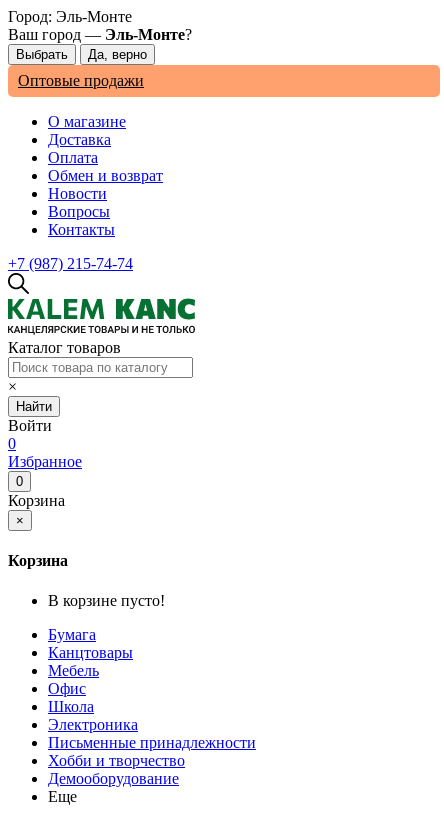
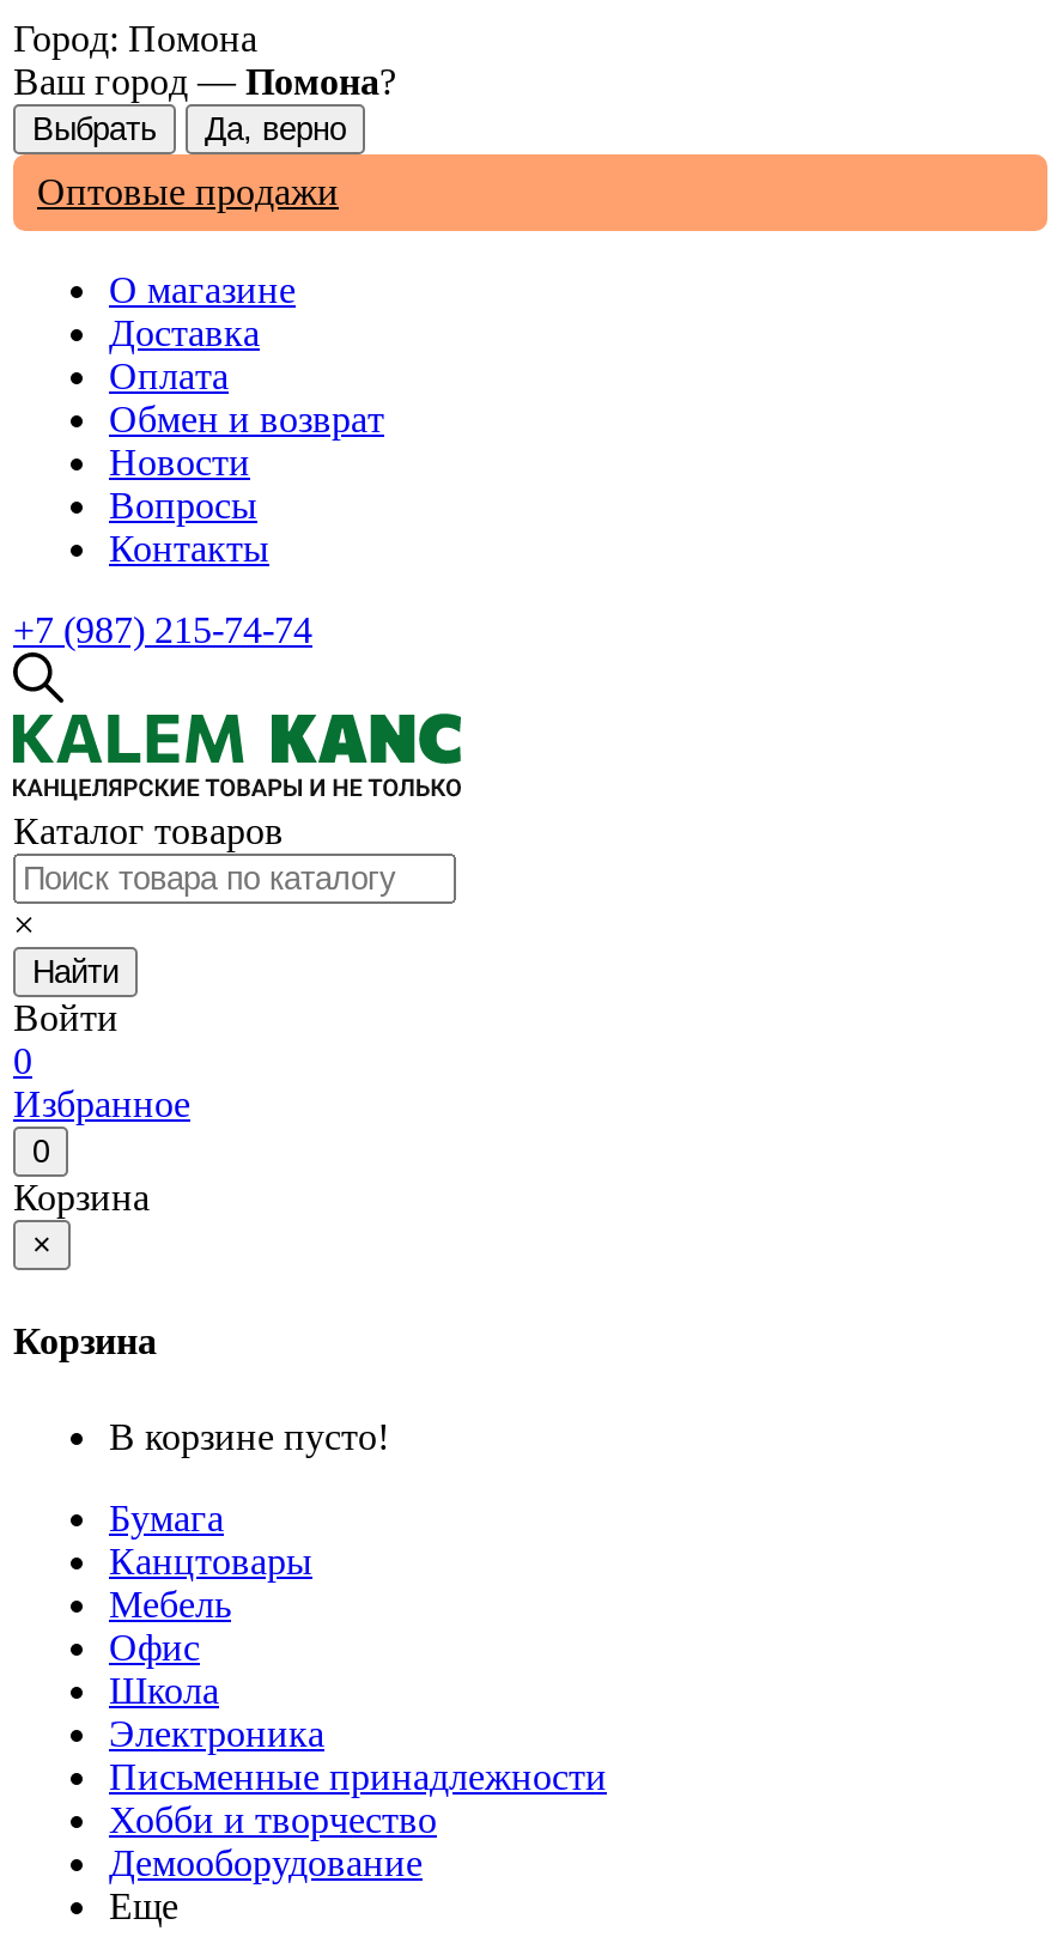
[8,8,132,25] Город: Эль-Монте -> [13,18,257,59] Город: Помона
[8,26,192,43] Ваш город — Эль-Монте? -> [13,61,396,102] Ваш город — Помона?

